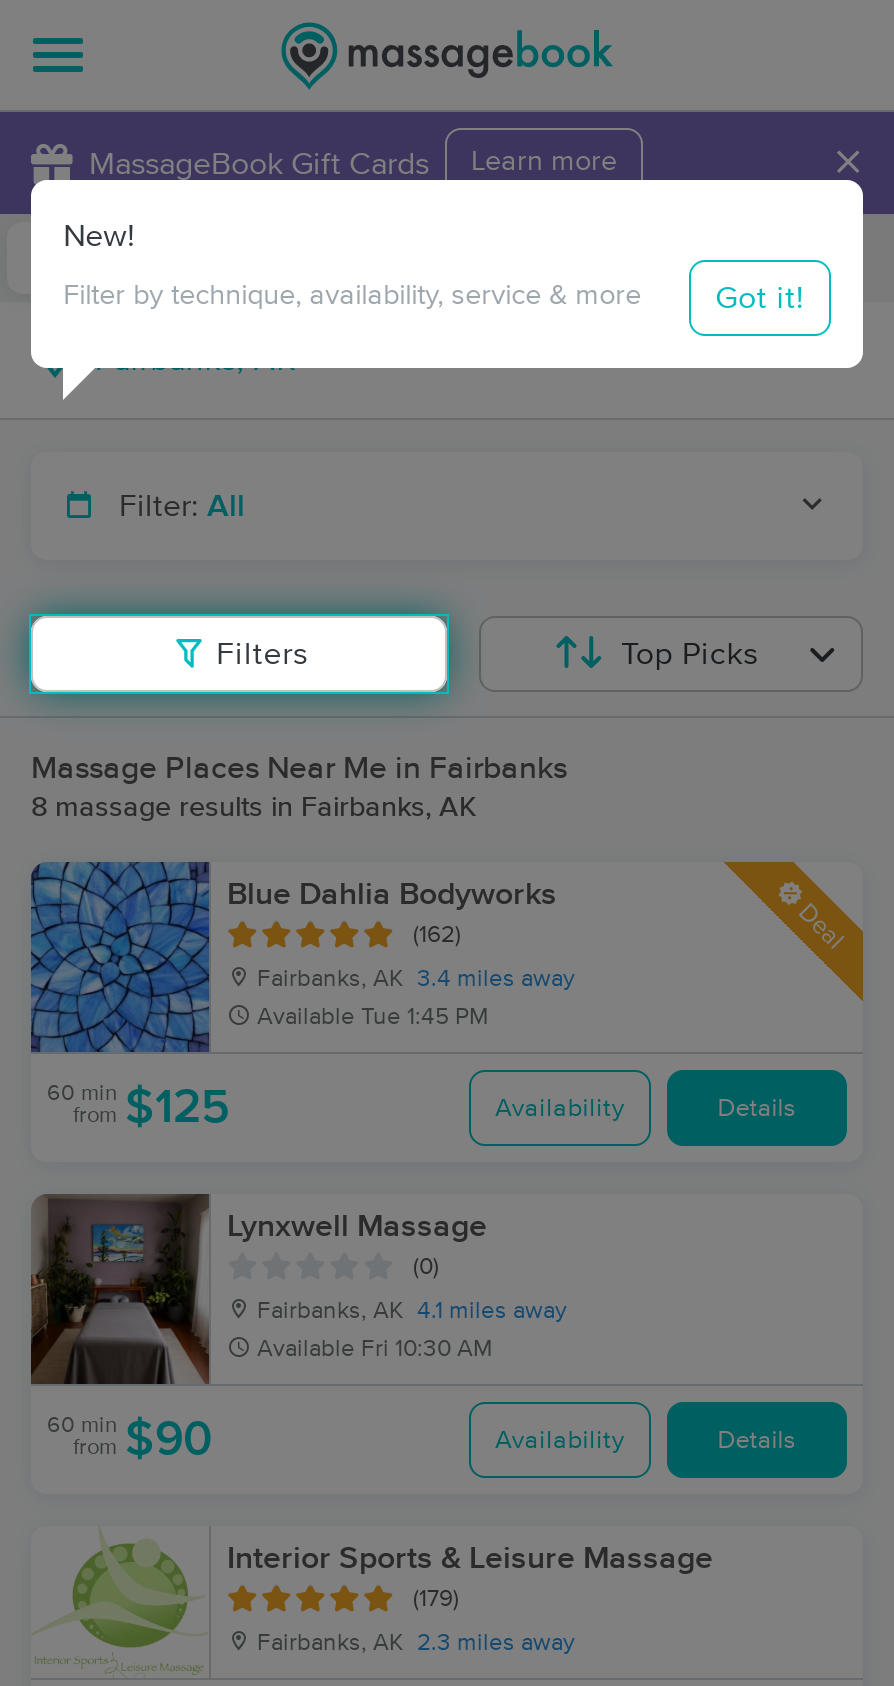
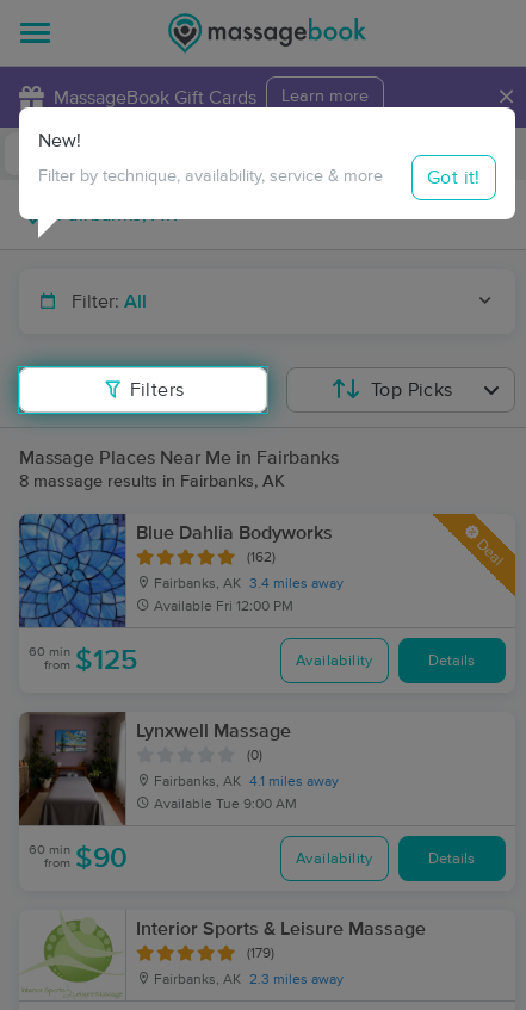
[257,1006,489,1030] Available Tue 1:45 PM -> [154,600,293,614] Available Fri 12:00 PM
[257,1338,493,1362] Available Fri 10:30 AM -> [154,798,297,812] Available Tue 9:00 AM

